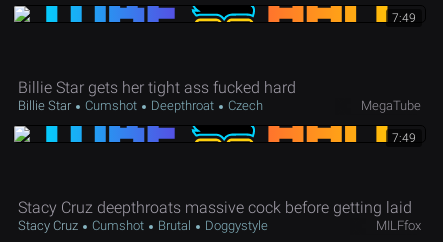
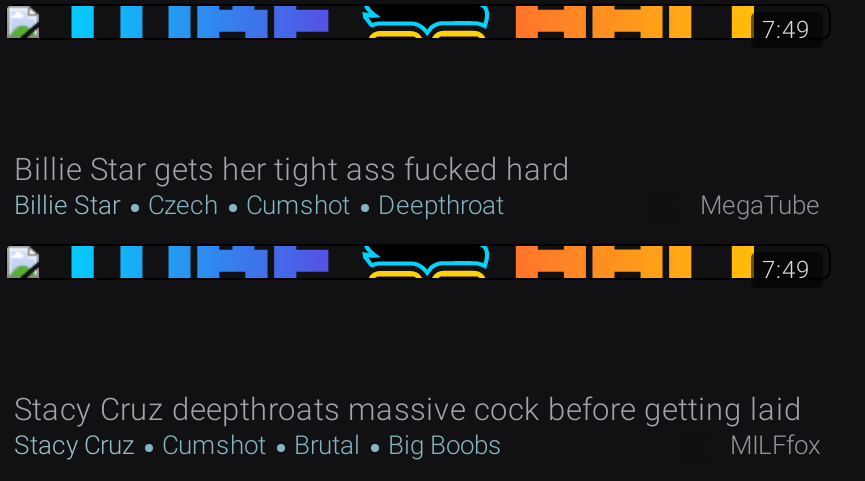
[17,98,262,113] Billie Star Cumshot Deepthroat Czech -> [14,190,504,220] Billie Star Czech Cumshot Deepthroat
[17,218,267,233] Stacy Cruz Cumshot Brutal Doggystyle -> [14,430,502,460] Stacy Cruz Cumshot Brutal Big Boobs

